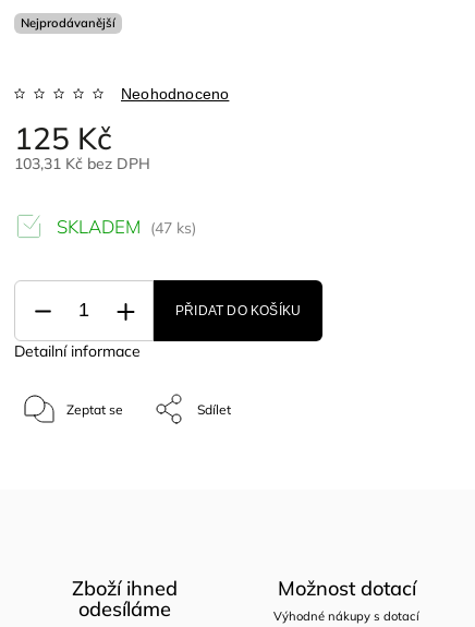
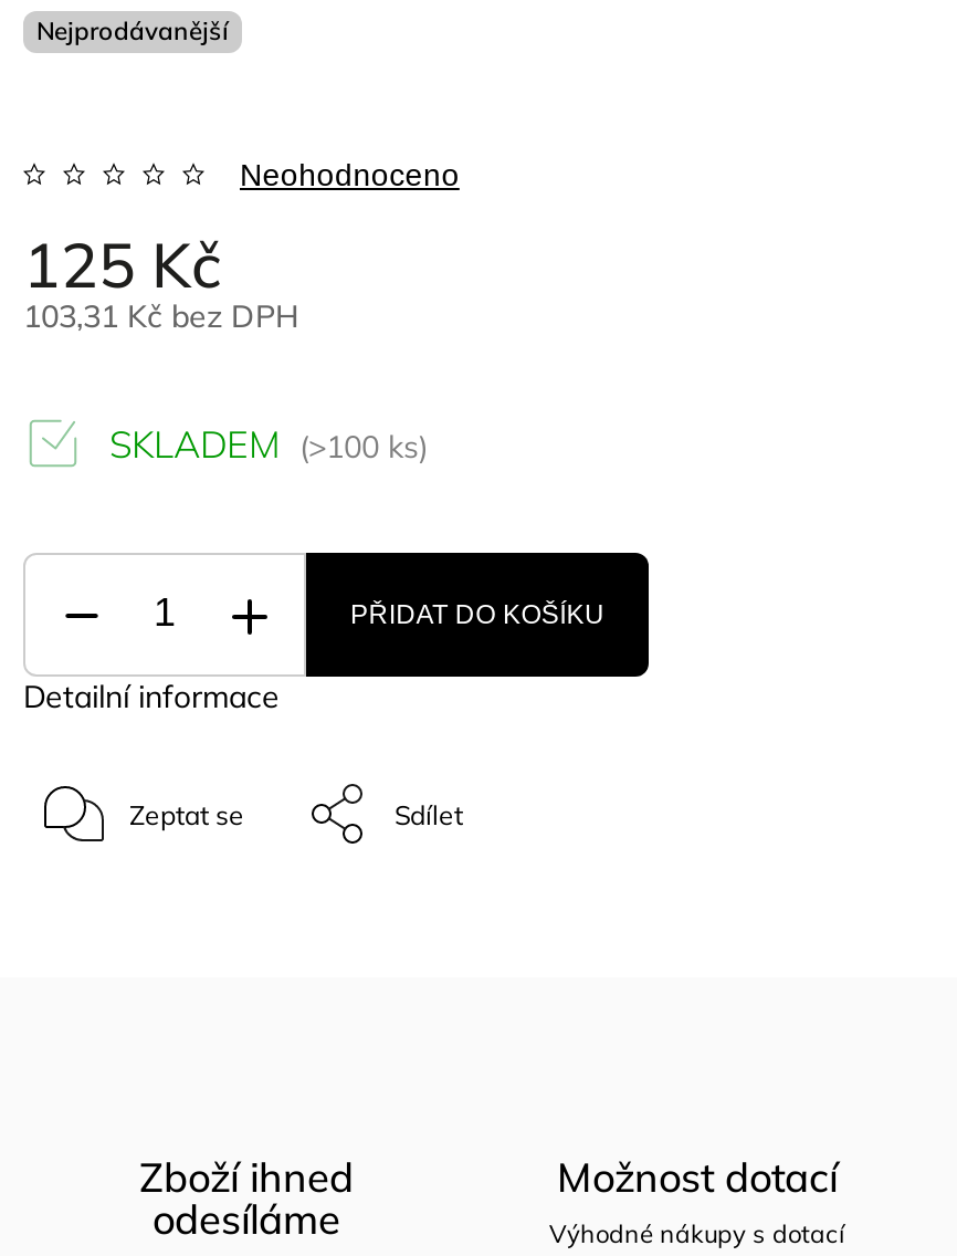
[52,214,196,237] SKLADEM (47 ks) -> [101,419,428,465] SKLADEM (>100 ks)

